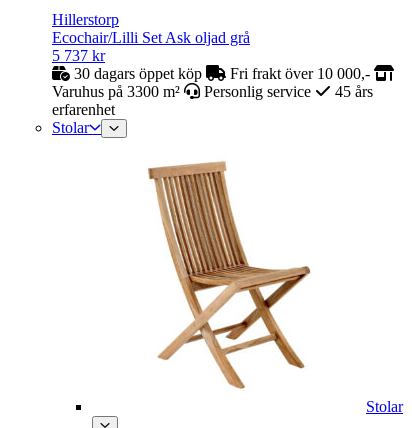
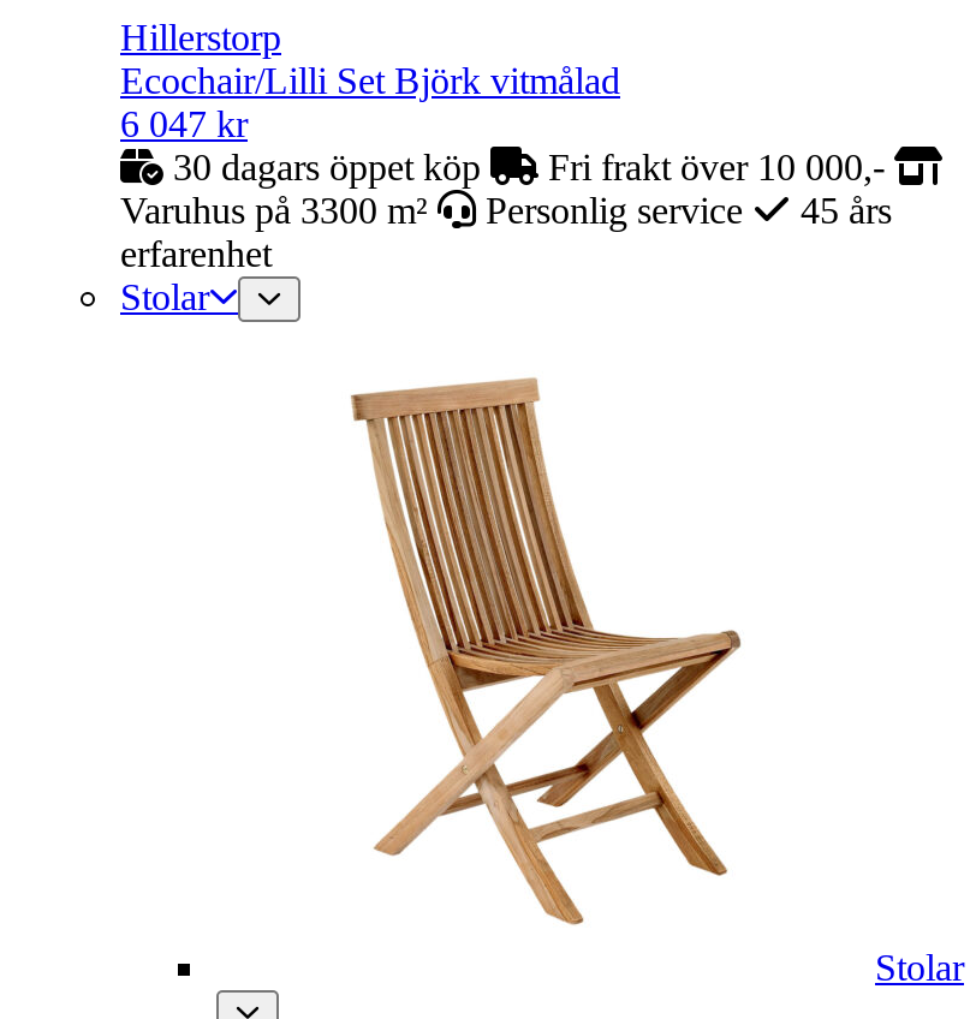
[52,29,250,64] Ecochair/Lilli Set Ask oljad grå | 5 737 kr -> [120,60,620,144] Ecochair/Lilli Set Björk vitmålad | 6 047 kr

